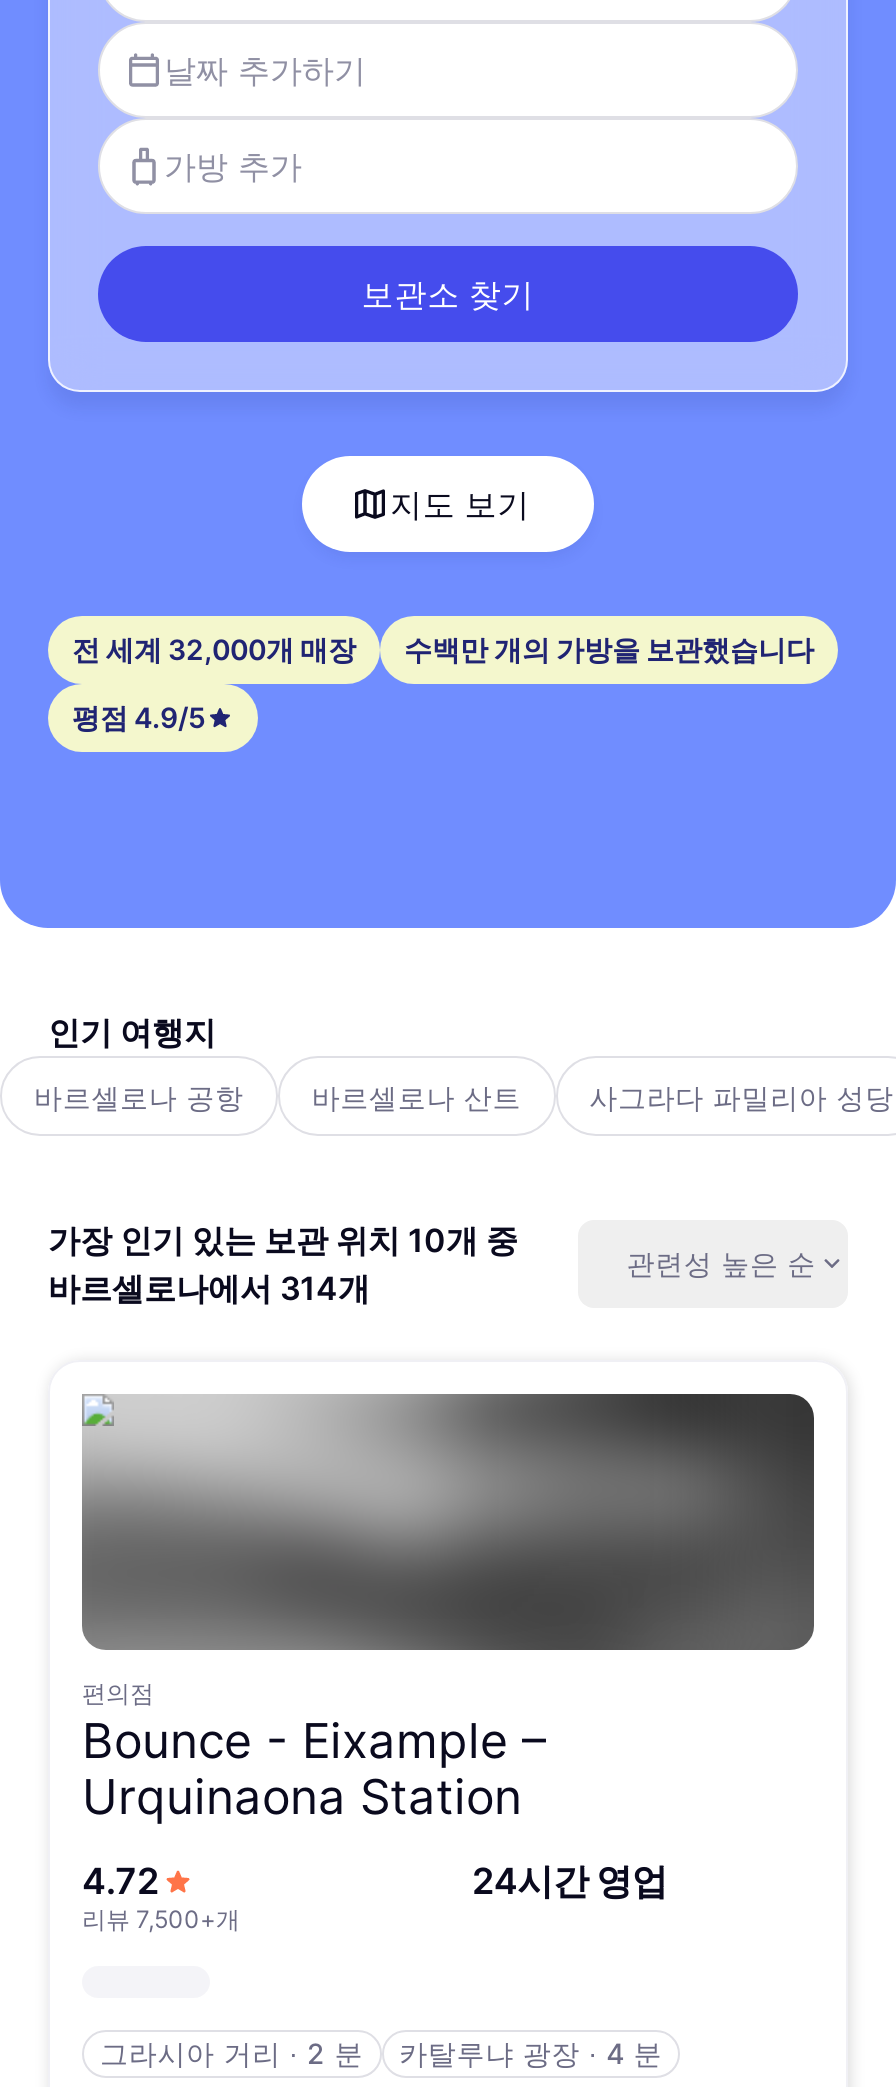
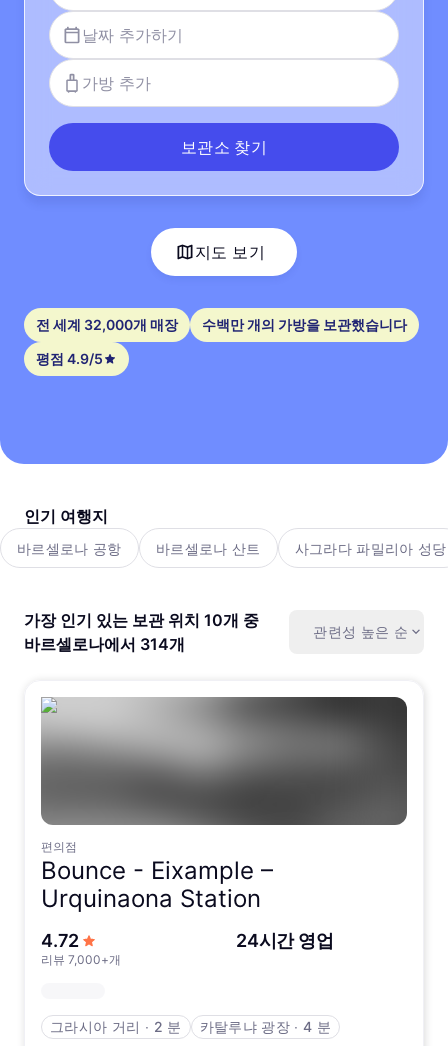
[82,1904,240,1934] 리뷰 7,500+개 -> [41,952,121,967] 리뷰 7,000+개

